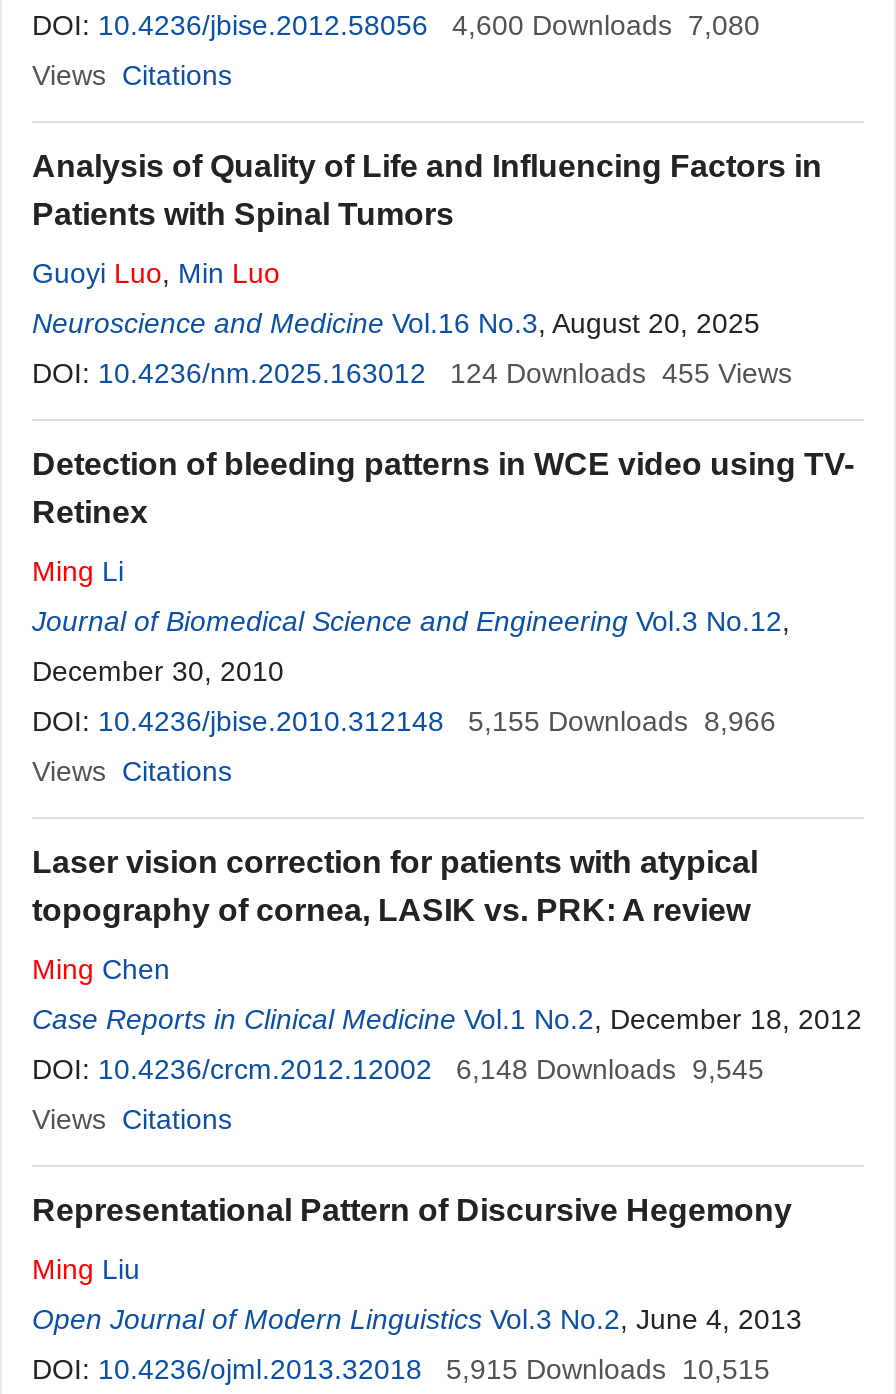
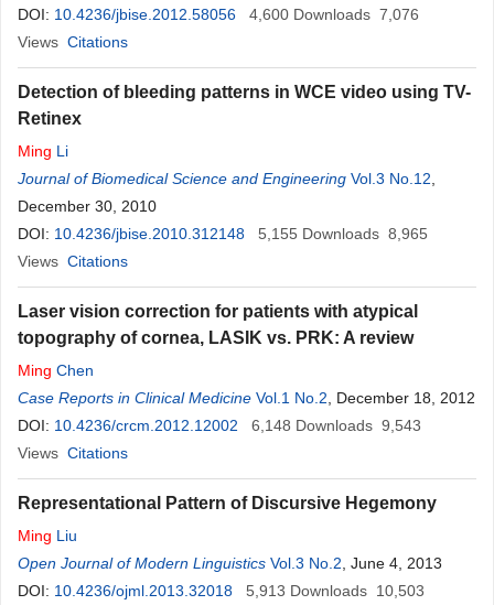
[32,9,760,41] DOI: 10.4236/jbise.2012.58056 4,600 Downloads 7,080 -> [18,6,419,23] DOI: 10.4236/jbise.2012.58056 4,600 Downloads 7,076
[32,149,822,389] Analysis of Quality of Life and Influencing Factors in | Patients with Spinal Tumors | Guoyi Luo, Min Luo | Neuroscience and Medicine Vol.16 No.3, August 20, 2025 | DOI: 10.4236/nm.2025.163012 | 124 Downloads 455 Views -> none
[32,705,776,737] DOI: 10.4236/jbise.2010.312148 5,155 Downloads 8,966 -> [18,225,428,242] DOI: 10.4236/jbise.2010.312148 5,155 Downloads 8,965
[32,1053,764,1085] DOI: 10.4236/crcm.2012.12002 6,148 Downloads 9,545 -> [18,417,421,434] DOI: 10.4236/crcm.2012.12002 6,148 Downloads 9,543
[32,1353,770,1385] DOI: 10.4236/ojml.2013.32018 5,915 Downloads 10,515 -> [18,582,425,599] DOI: 10.4236/ojml.2013.32018 5,913 Downloads 10,503

